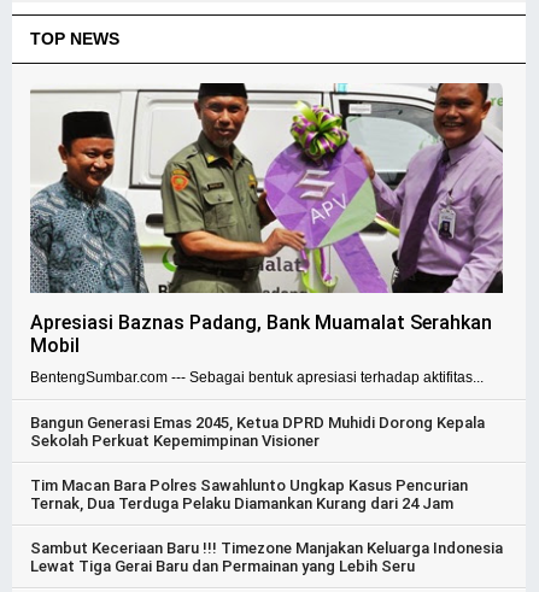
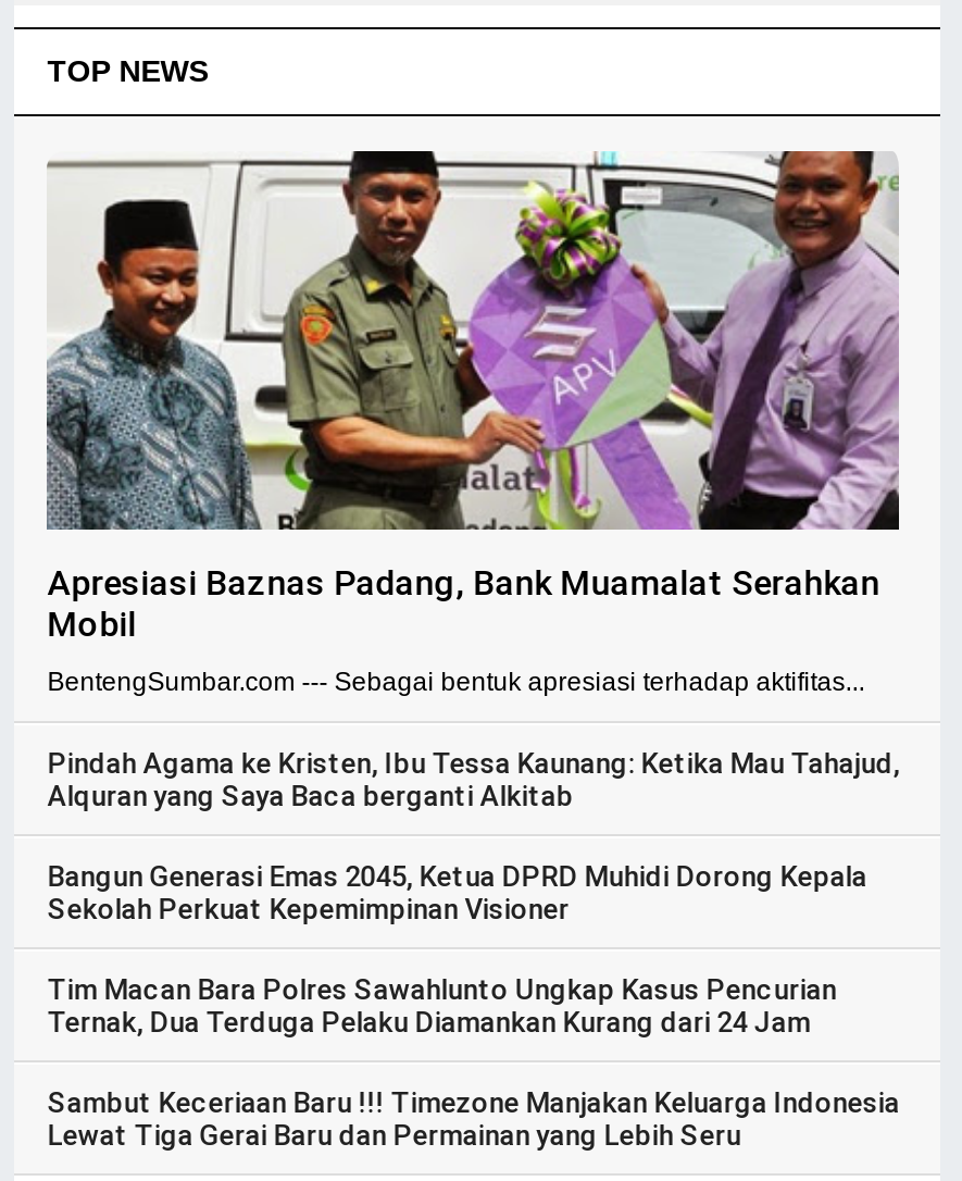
none -> [47,746,899,811] Pindah Agama ke Kristen, Ibu Tessa Kaunang: Ketika Mau Tahajud, | Alquran yang Saya Baca berganti Alkitab

